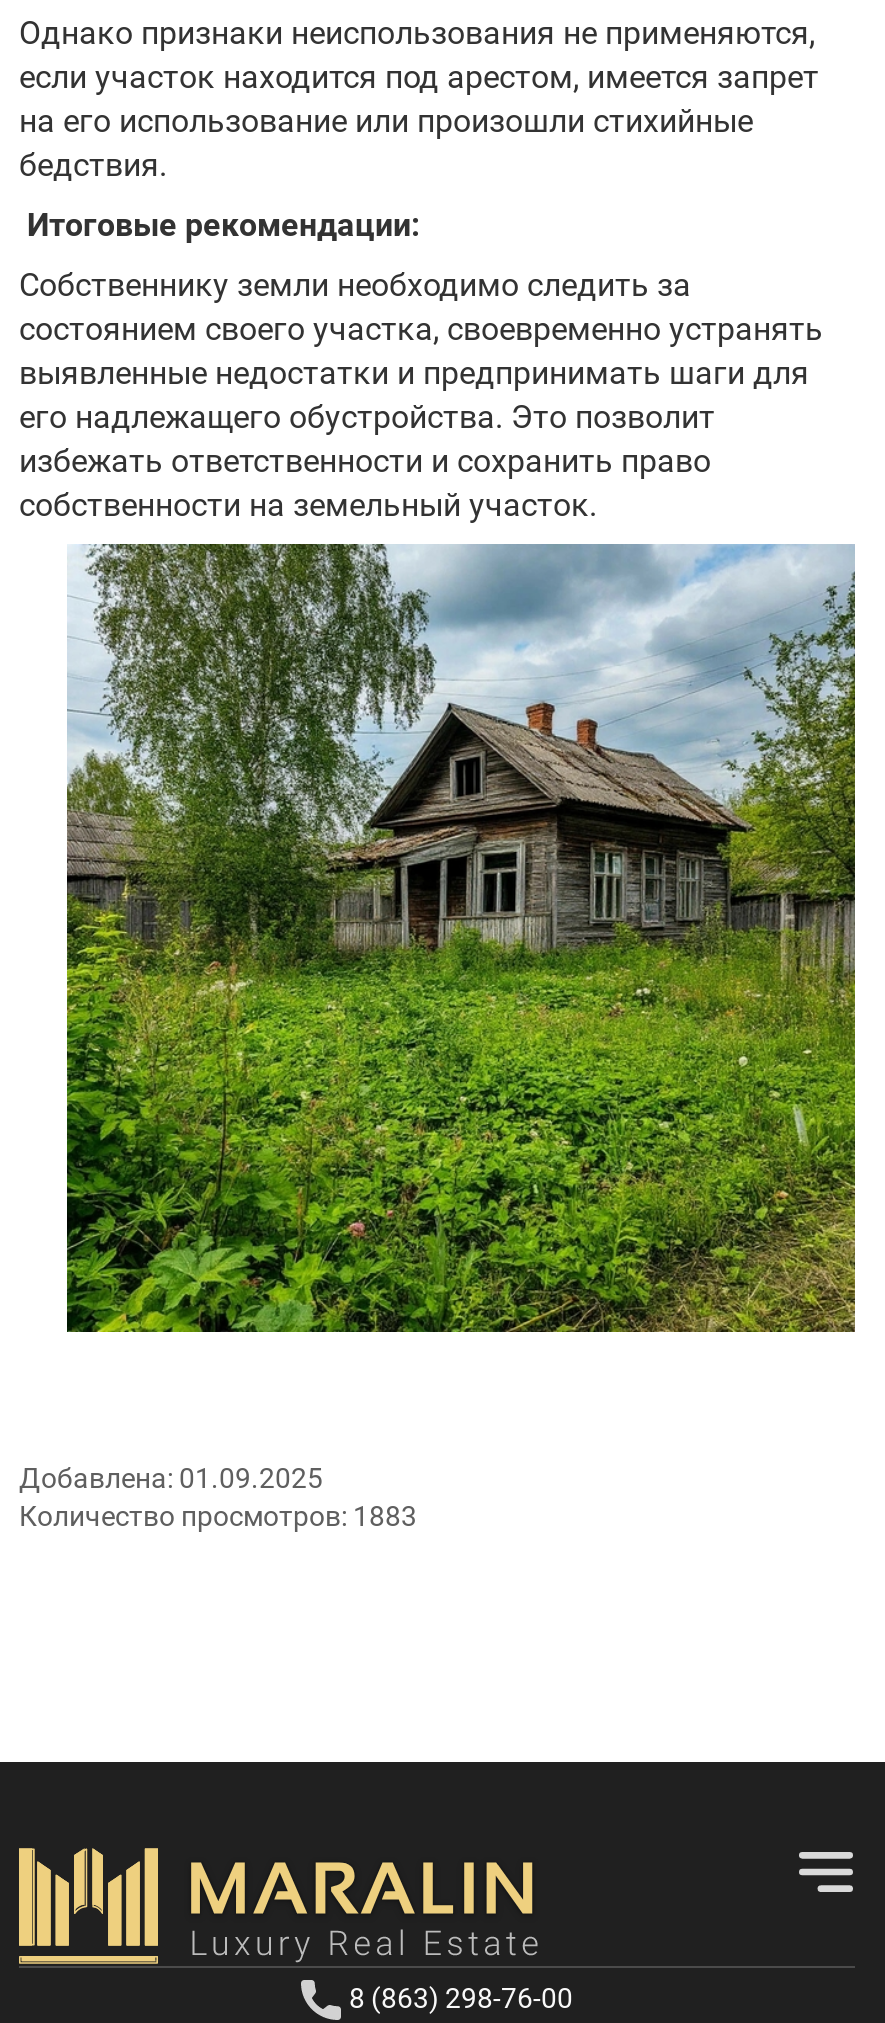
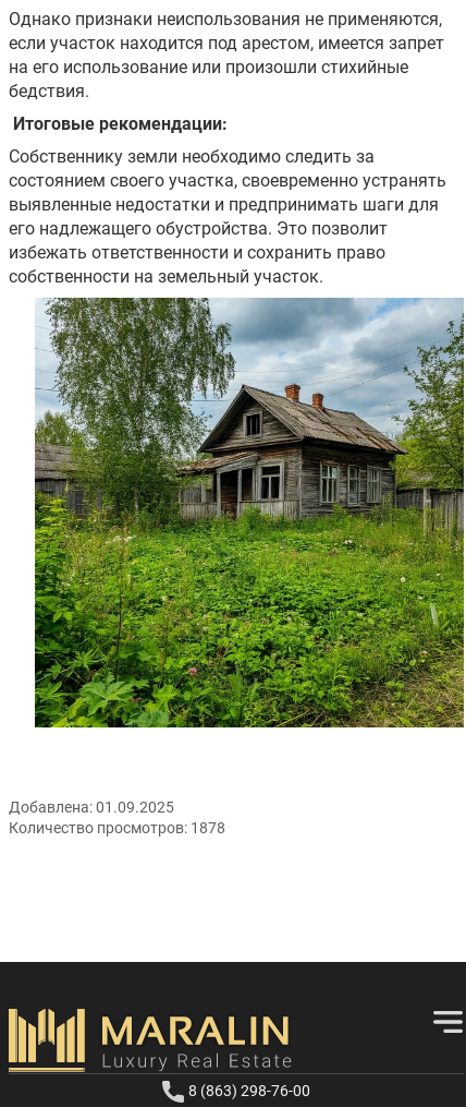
[19,1500,417,1532] Количество просмотров: 1883 -> [9,819,225,837] Количество просмотров: 1878

